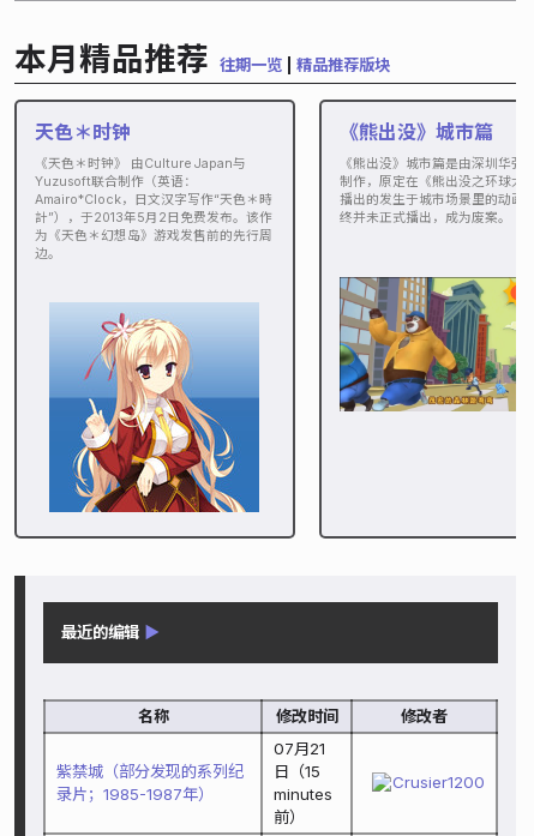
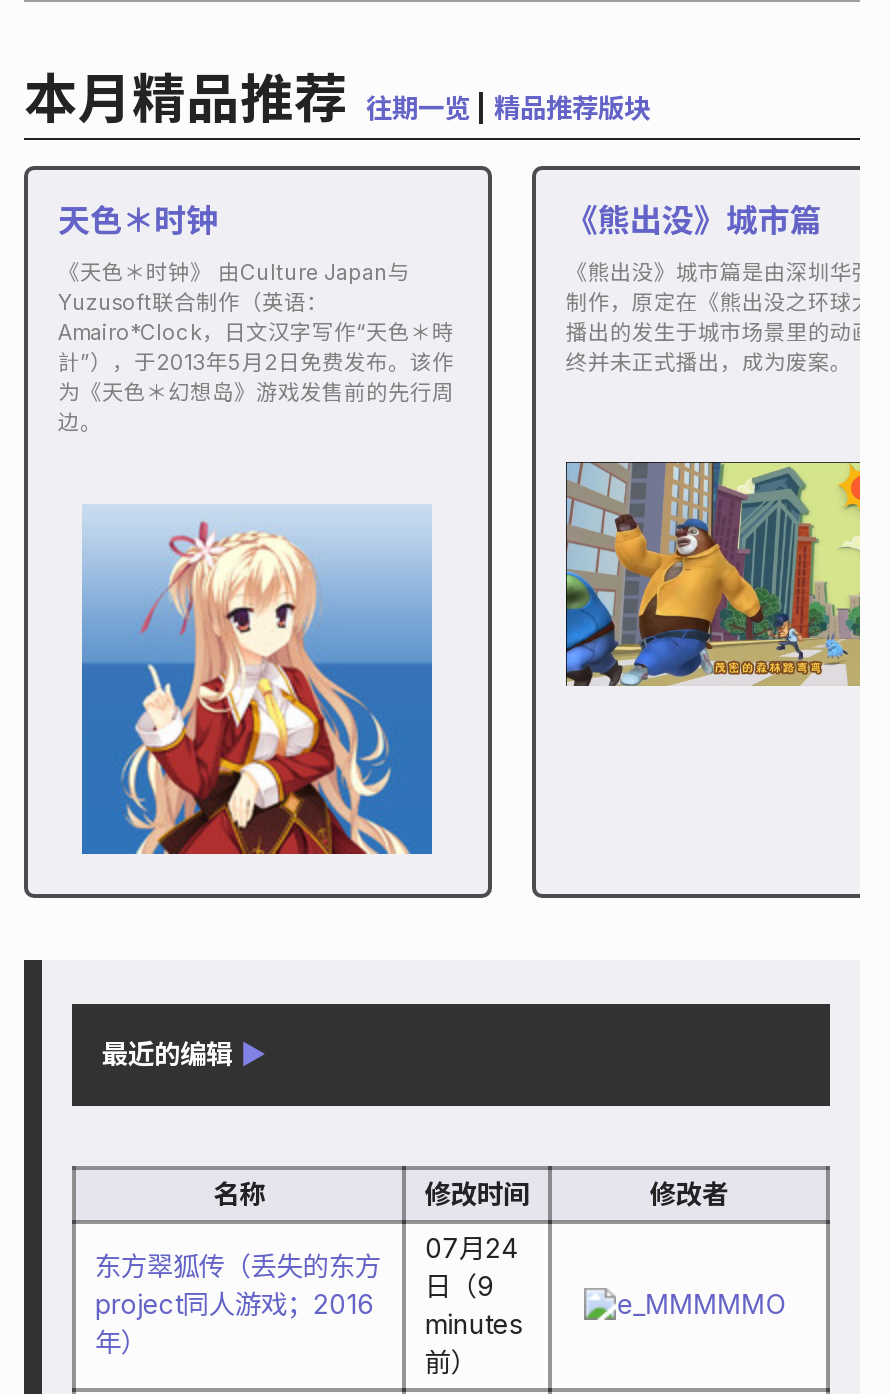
[274,739,326,781] 07月21 | 日（15 -> [425,1232,517,1302] 07月24 | 日（9
[57,762,244,804] 紫禁城（部分发现的系列纪 | 录片；1985-1987年） -> [95,1250,381,1358] 东方翠狐传（丢失的东方 | project同人游戏；2016 | 年）
[392,772,484,792] Crusier1200 -> [617,1288,785,1320] e_MMMMMO

